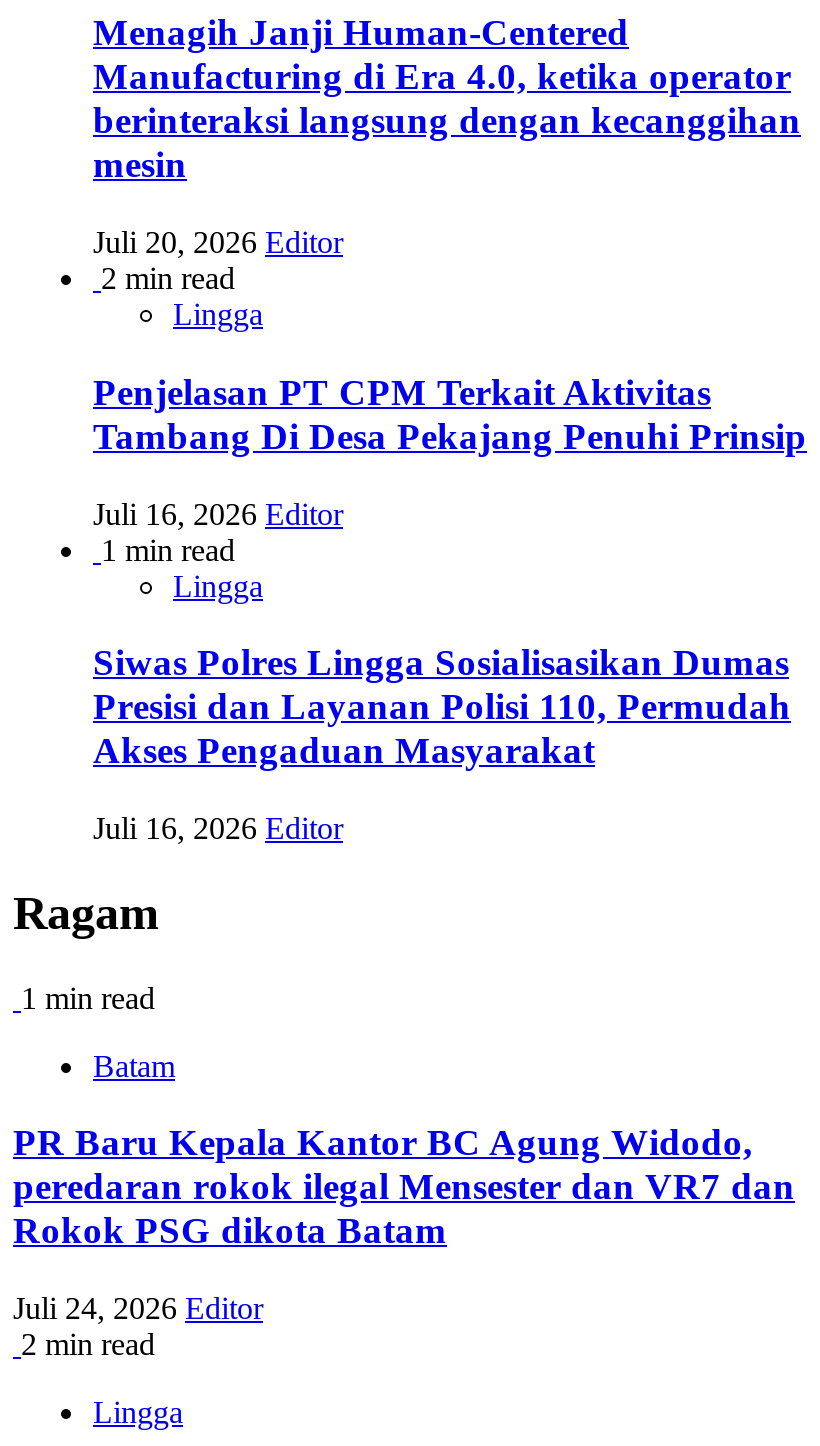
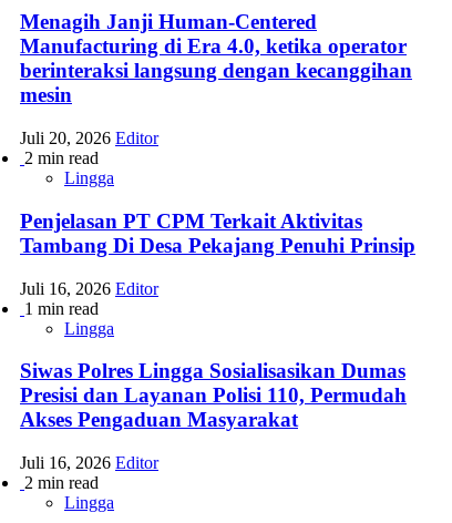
[13,887,795,1326] Ragam | 1 min read | Batam | PR Baru Kepala Kantor BC Agung Widodo, | peredaran rokok ilegal Mensester dan VR7 dan | Rokok PSG dikota Batam | Juli 24, 2026 Editor -> none

